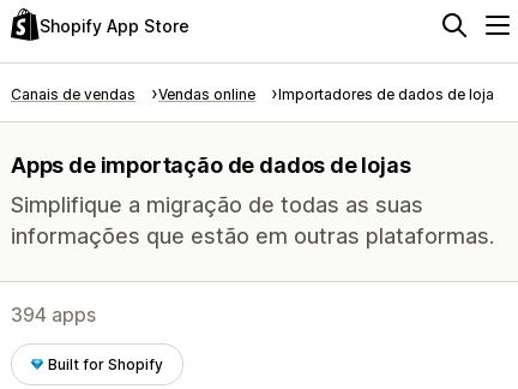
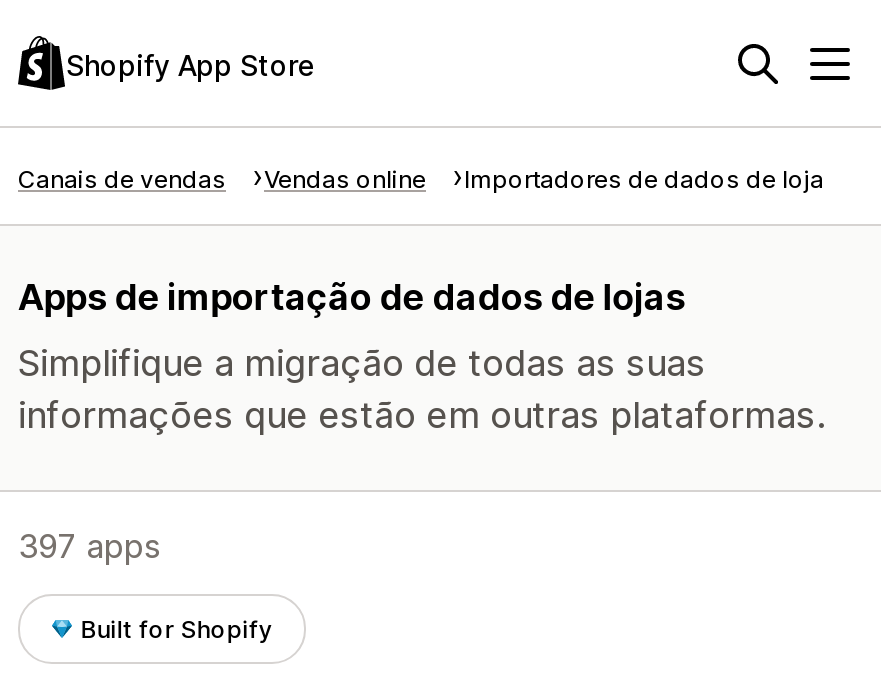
[11,303,96,327] 394 apps -> [18,526,160,566] 397 apps

